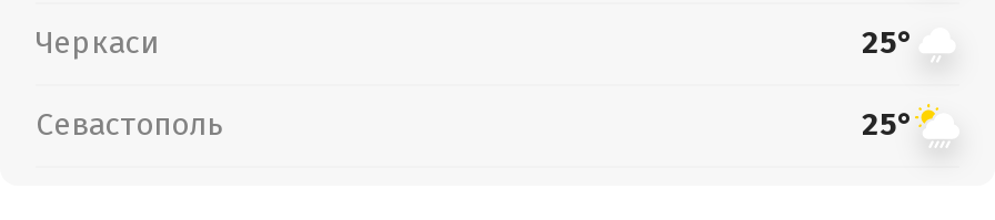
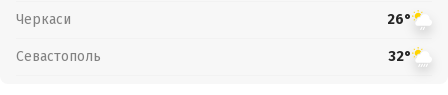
[862,24,915,62] 25° -> [387,11,412,28] 26°
[862,106,915,144] 25° -> [388,48,412,65] 32°

